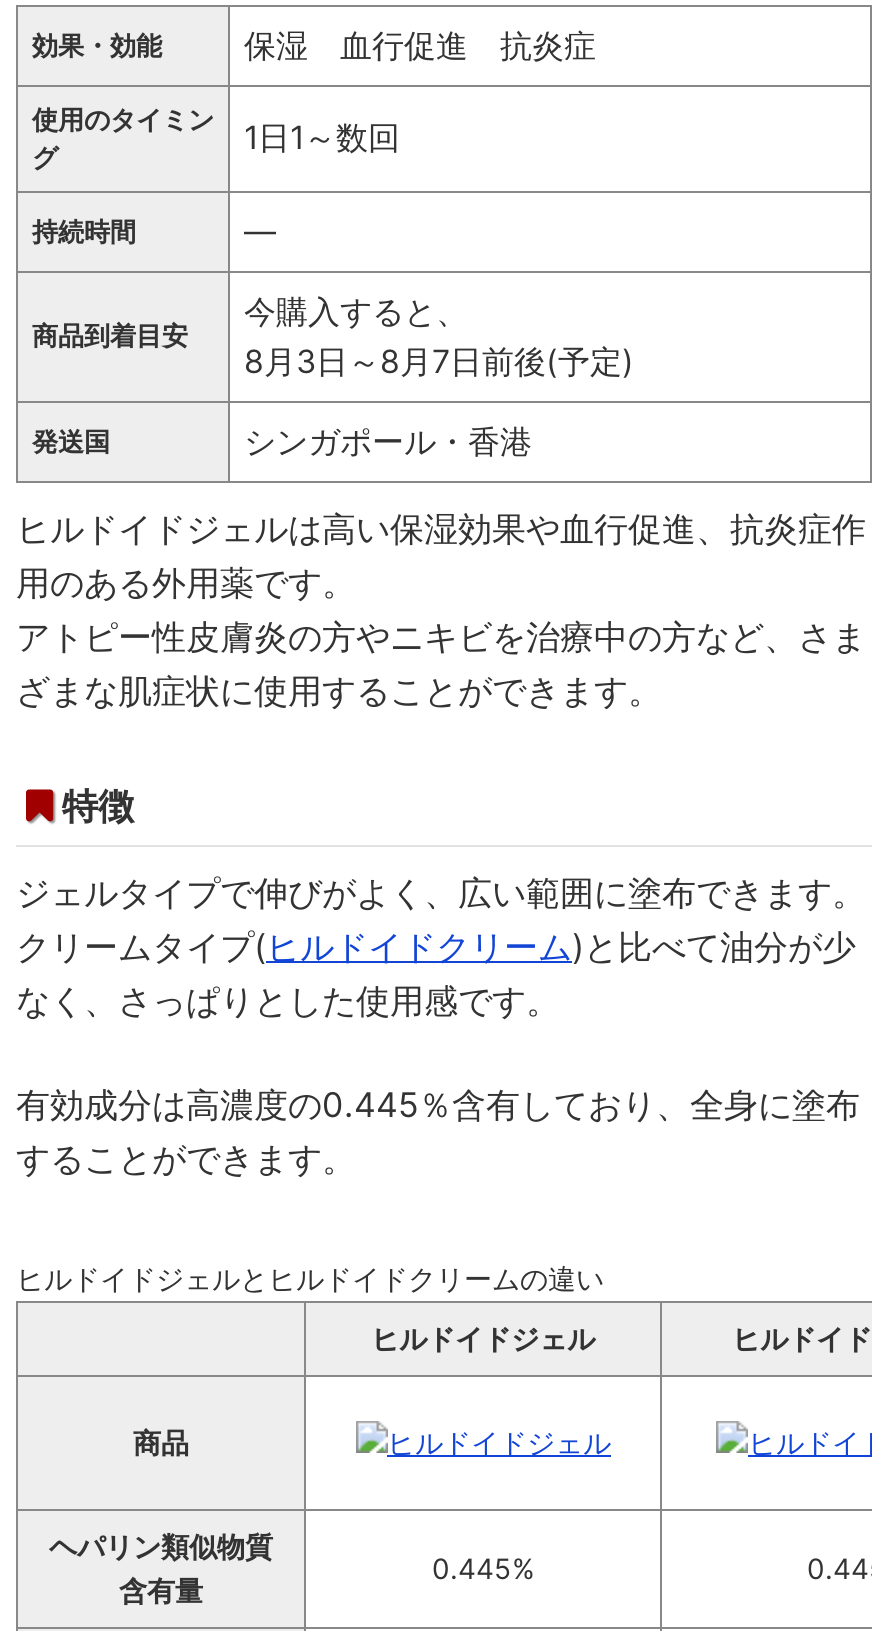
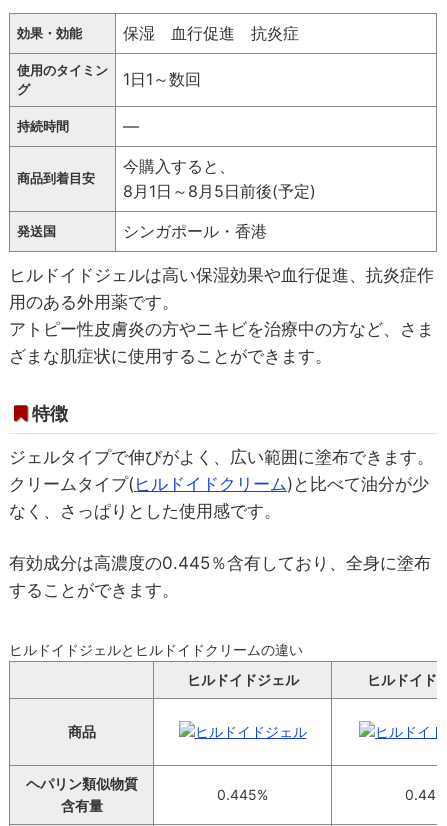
[244,340,634,380] 8月3日～8月7日前後(予定) -> [123,181,316,201] 8月1日～8月5日前後(予定)

